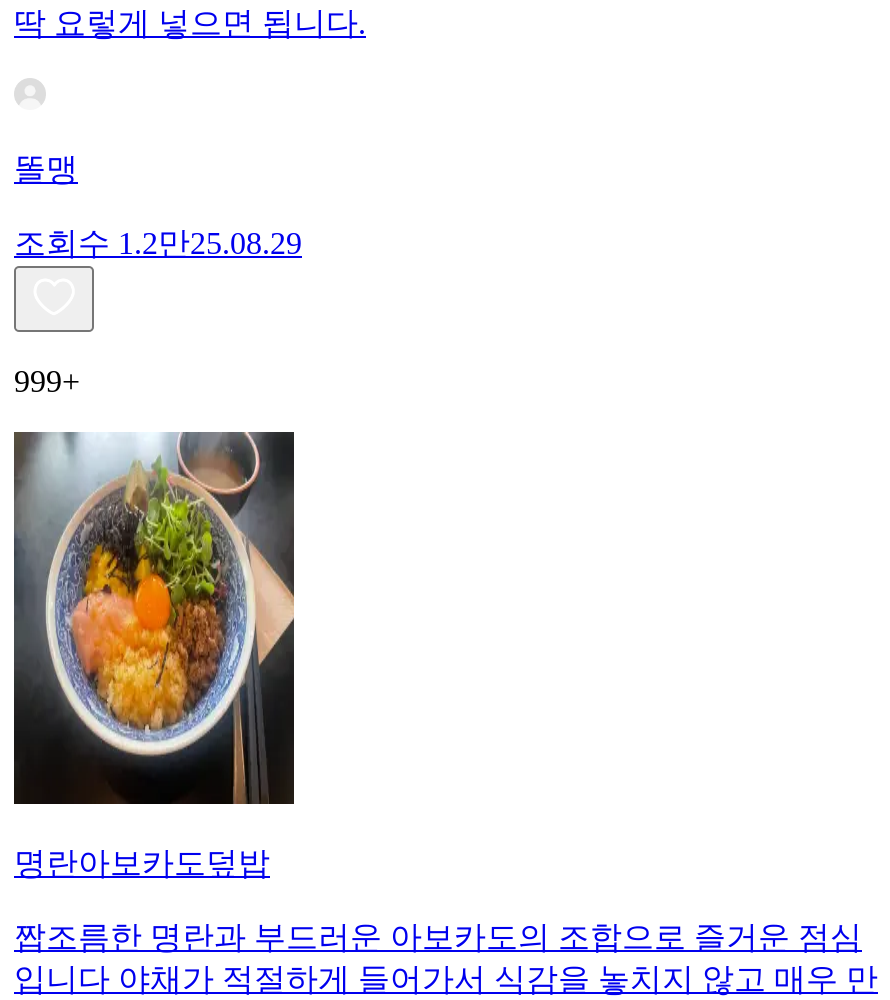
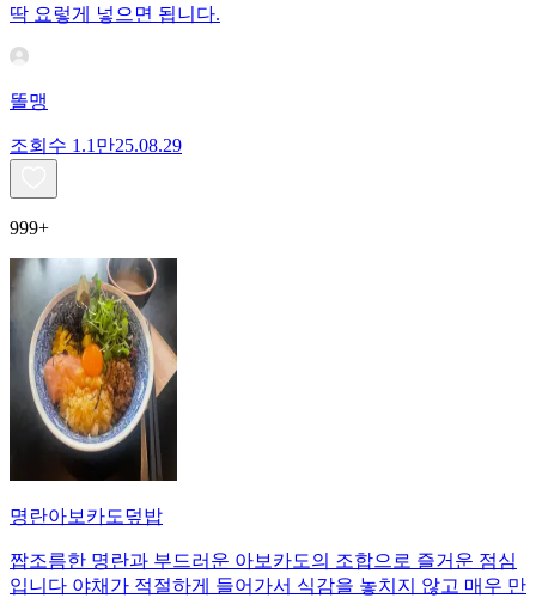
[14,225,302,259] 조회수 1.2만 25.08.29 -> [10,135,182,155] 조회수 1.1만 25.08.29

